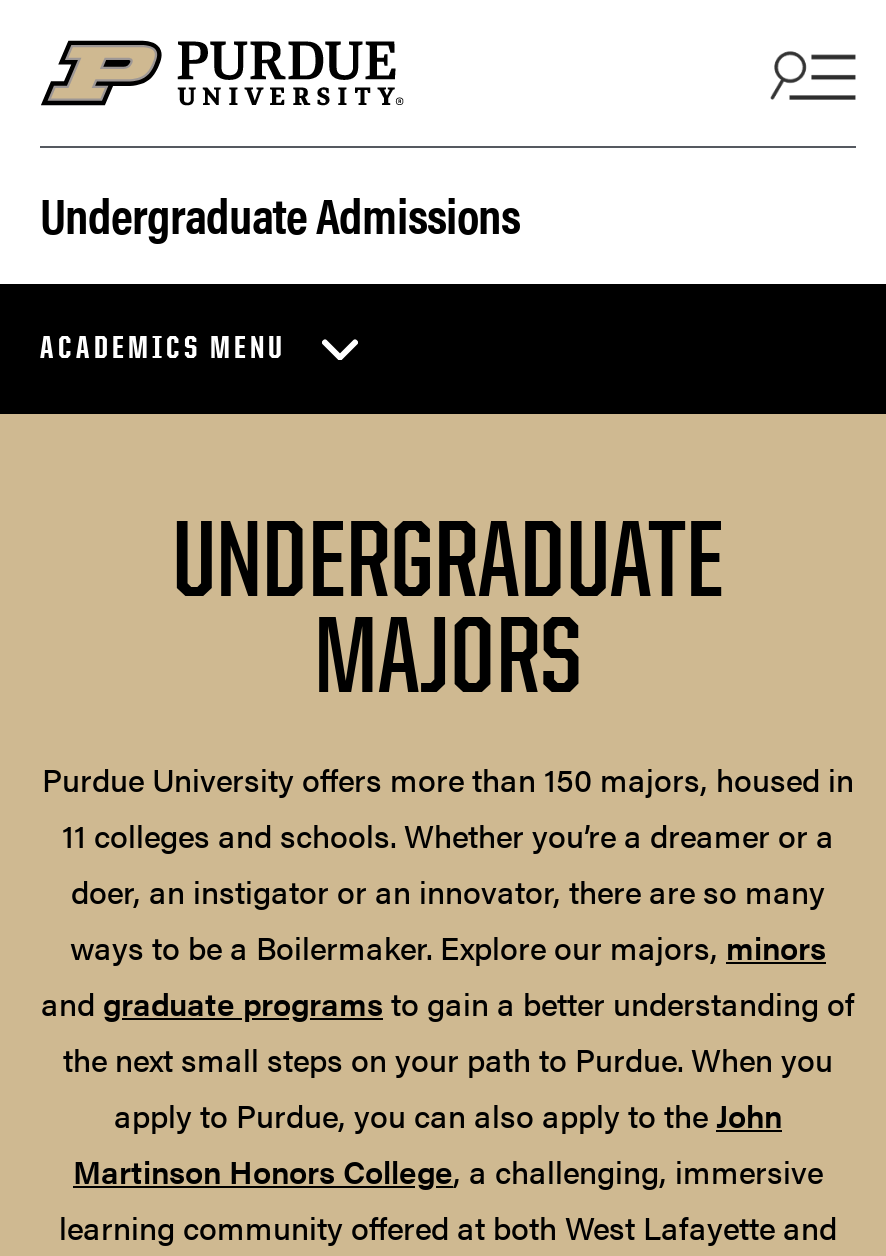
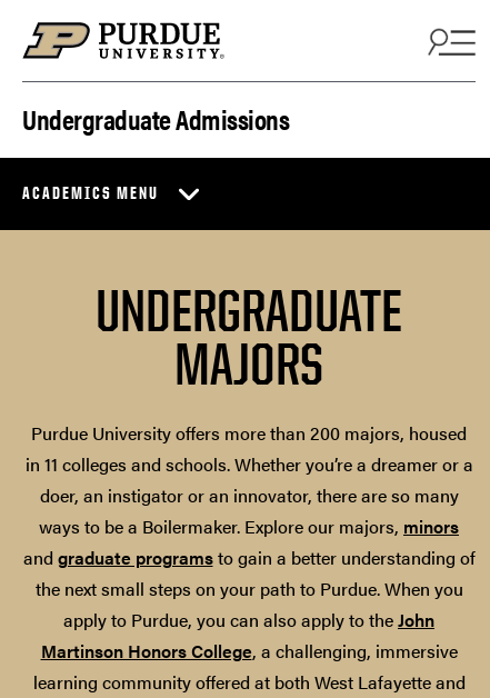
[42,756,854,858] Purdue University offers more than 150 majors, housed in | 11 colleges and schools. Whether you’re a dreamer or a -> [25,420,473,477] Purdue University offers more than 200 majors, housed | in 11 colleges and schools. Whether you’re a dreamer or a

